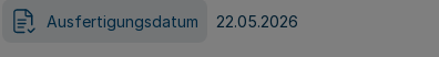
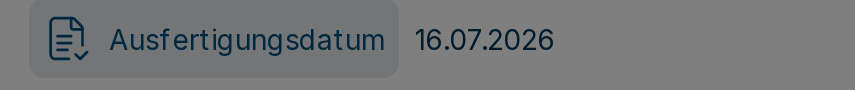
[47,12,298,30] Ausfertigungsdatum 22.05.2026 -> [109,21,555,55] Ausfertigungsdatum 16.07.2026

